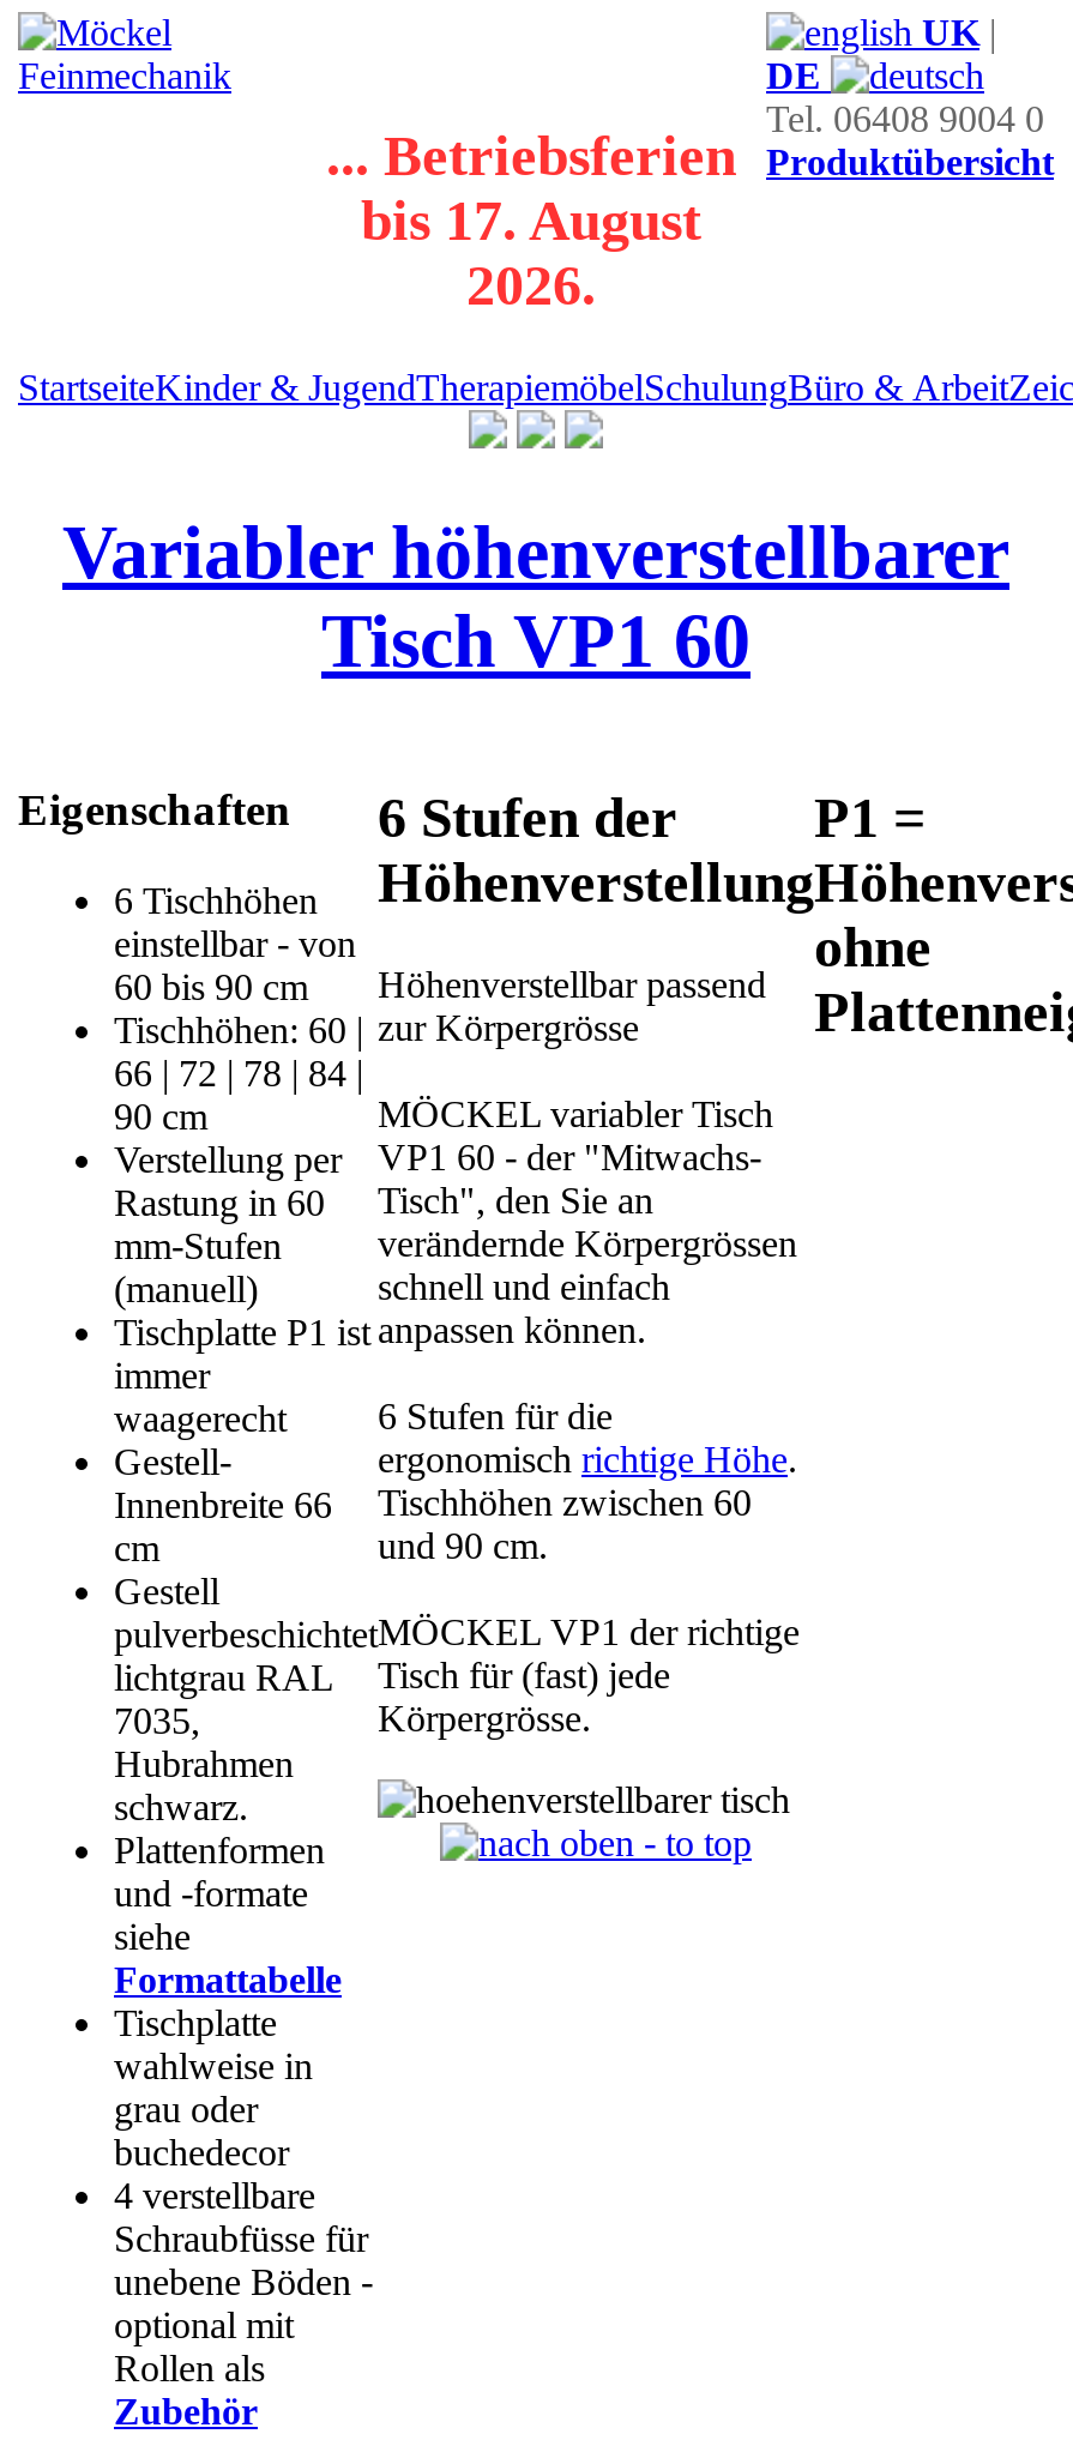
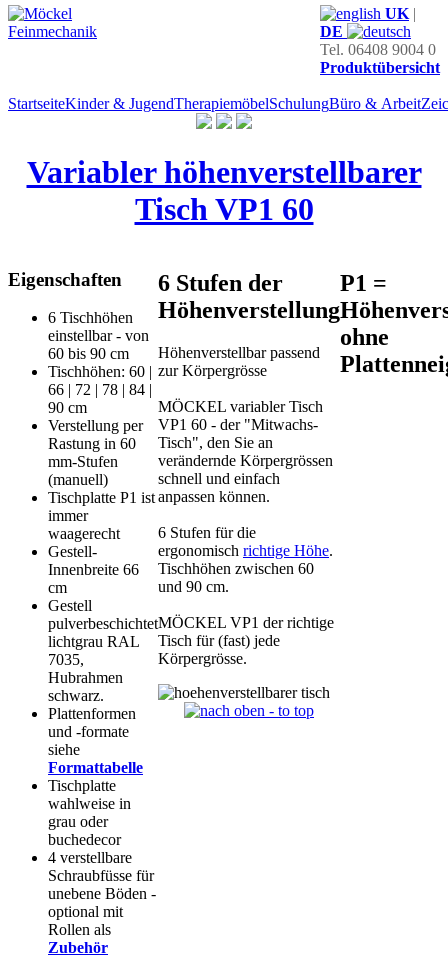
[326,124,736,316] ... Betriebsferien | bis 17. August | 2026. -> none

